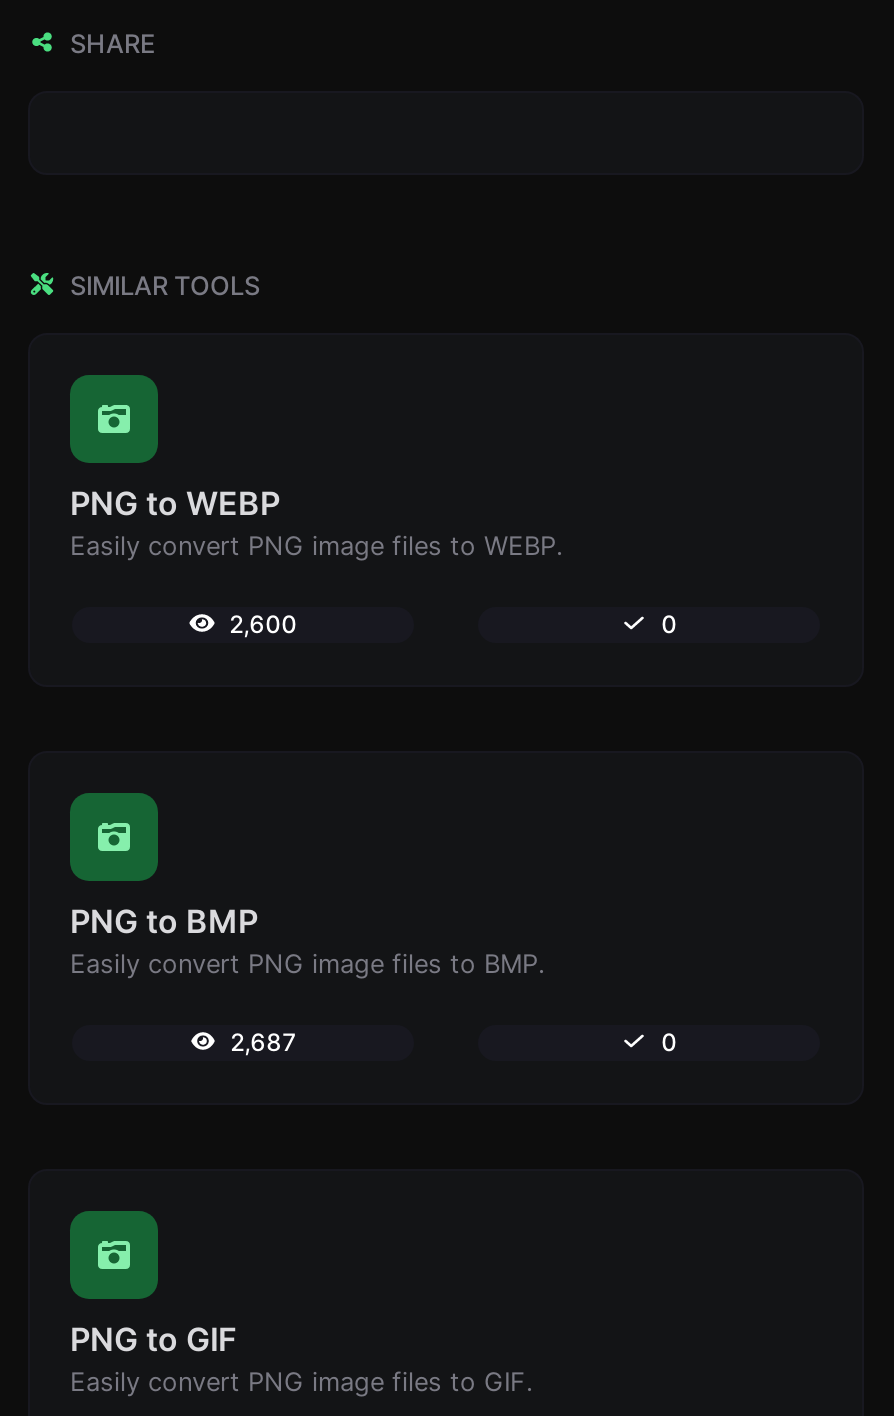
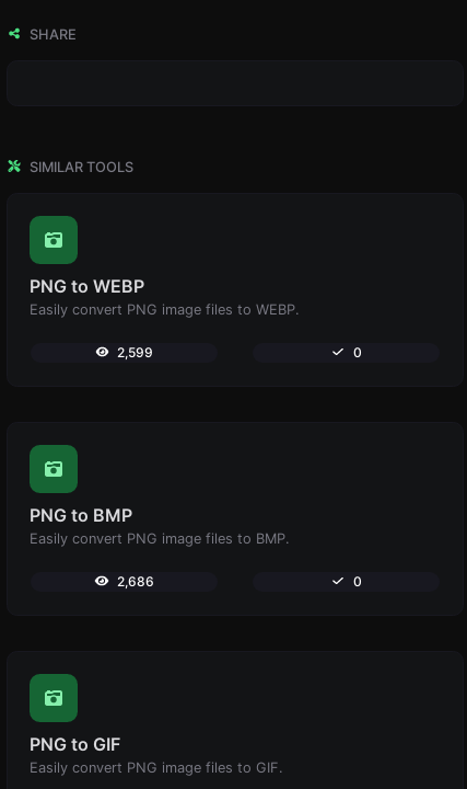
[223,608,297,638] 2,600 -> [114,344,153,360] 2,599
[224,1026,296,1056] 2,687 -> [113,573,154,589] 2,686

